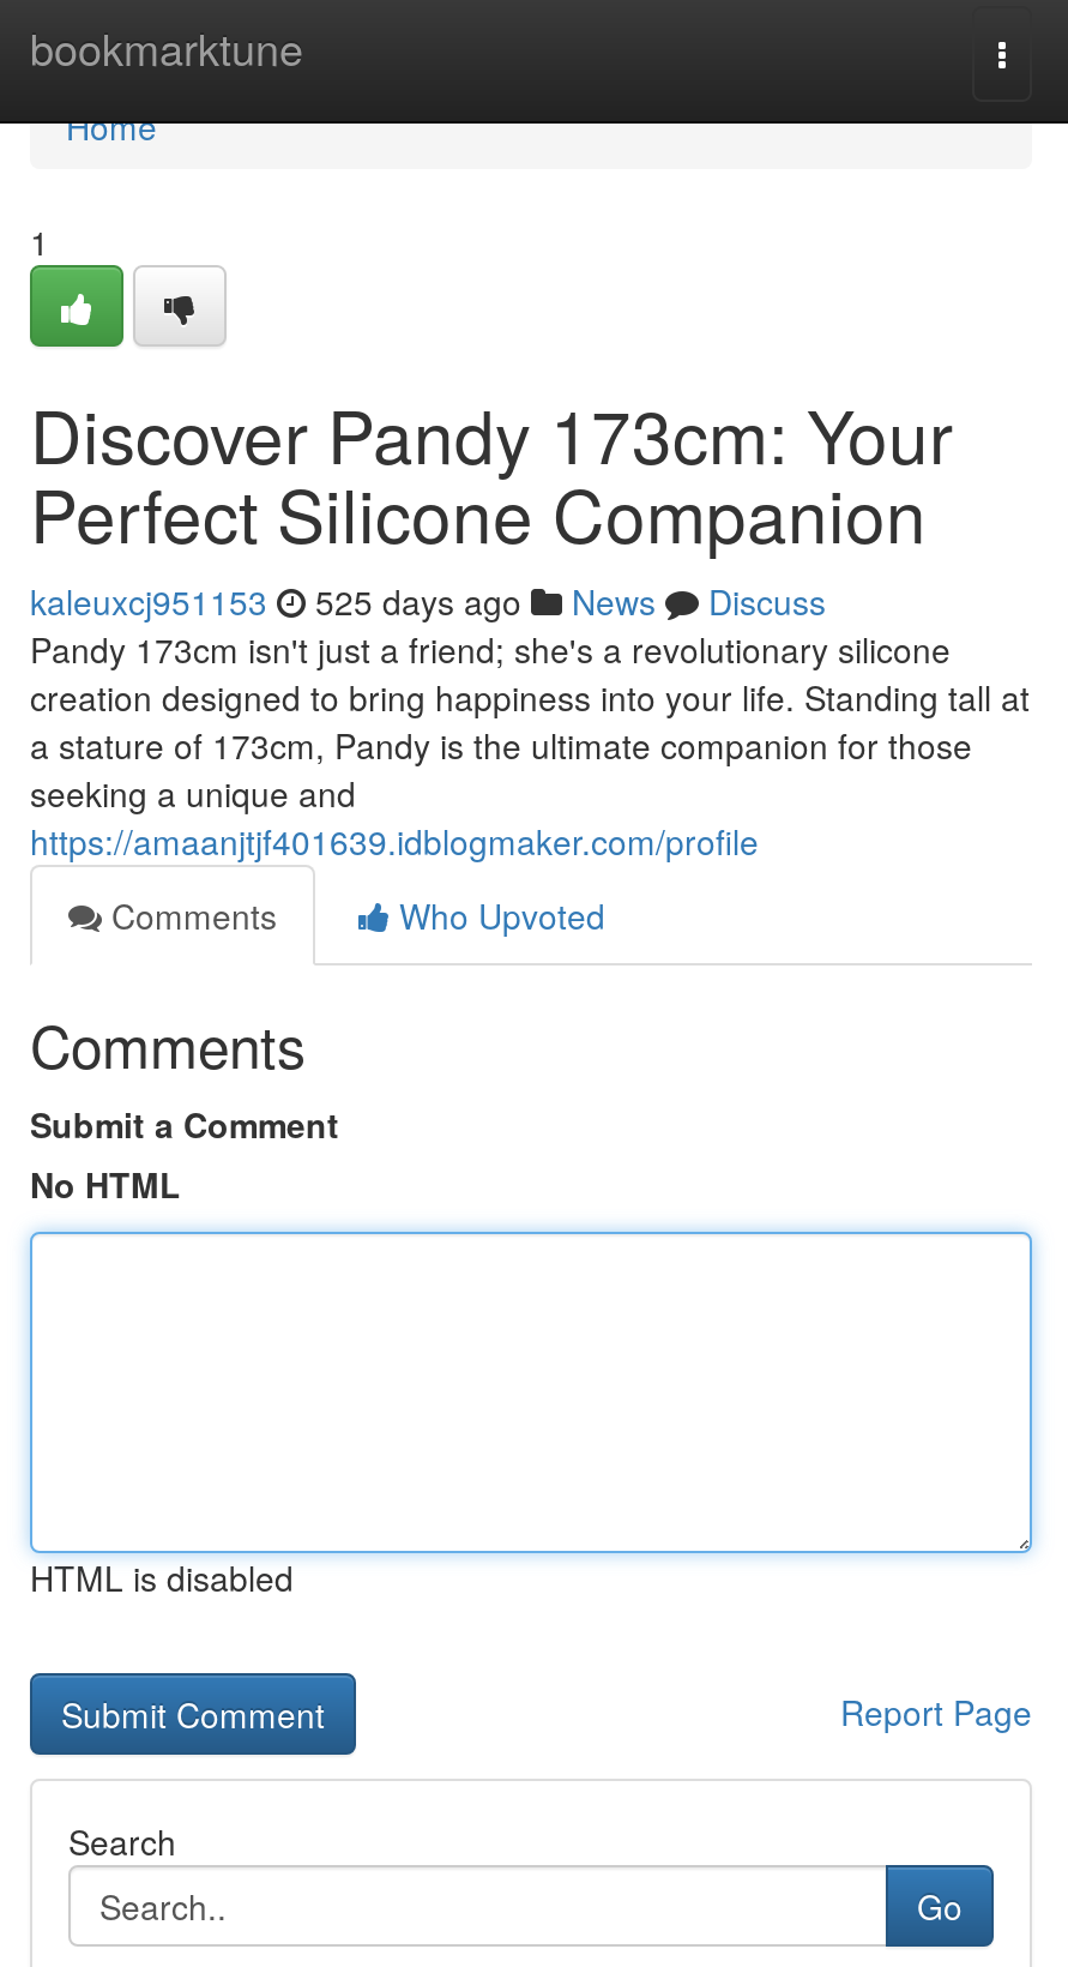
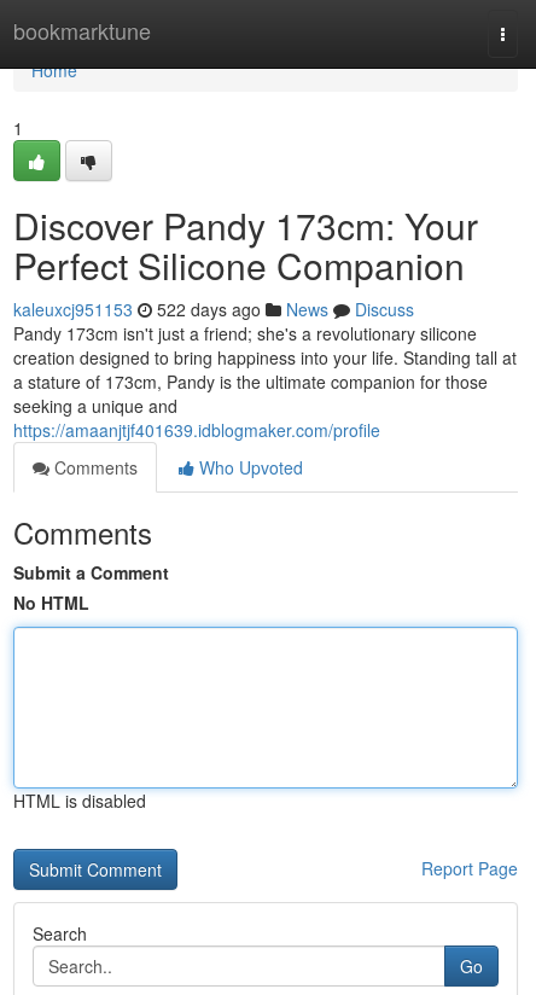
[30,577,826,625] kaleuxcj951153 525 days ago News Discuss -> [13,297,414,321] kaleuxcj951153 522 days ago News Discuss

